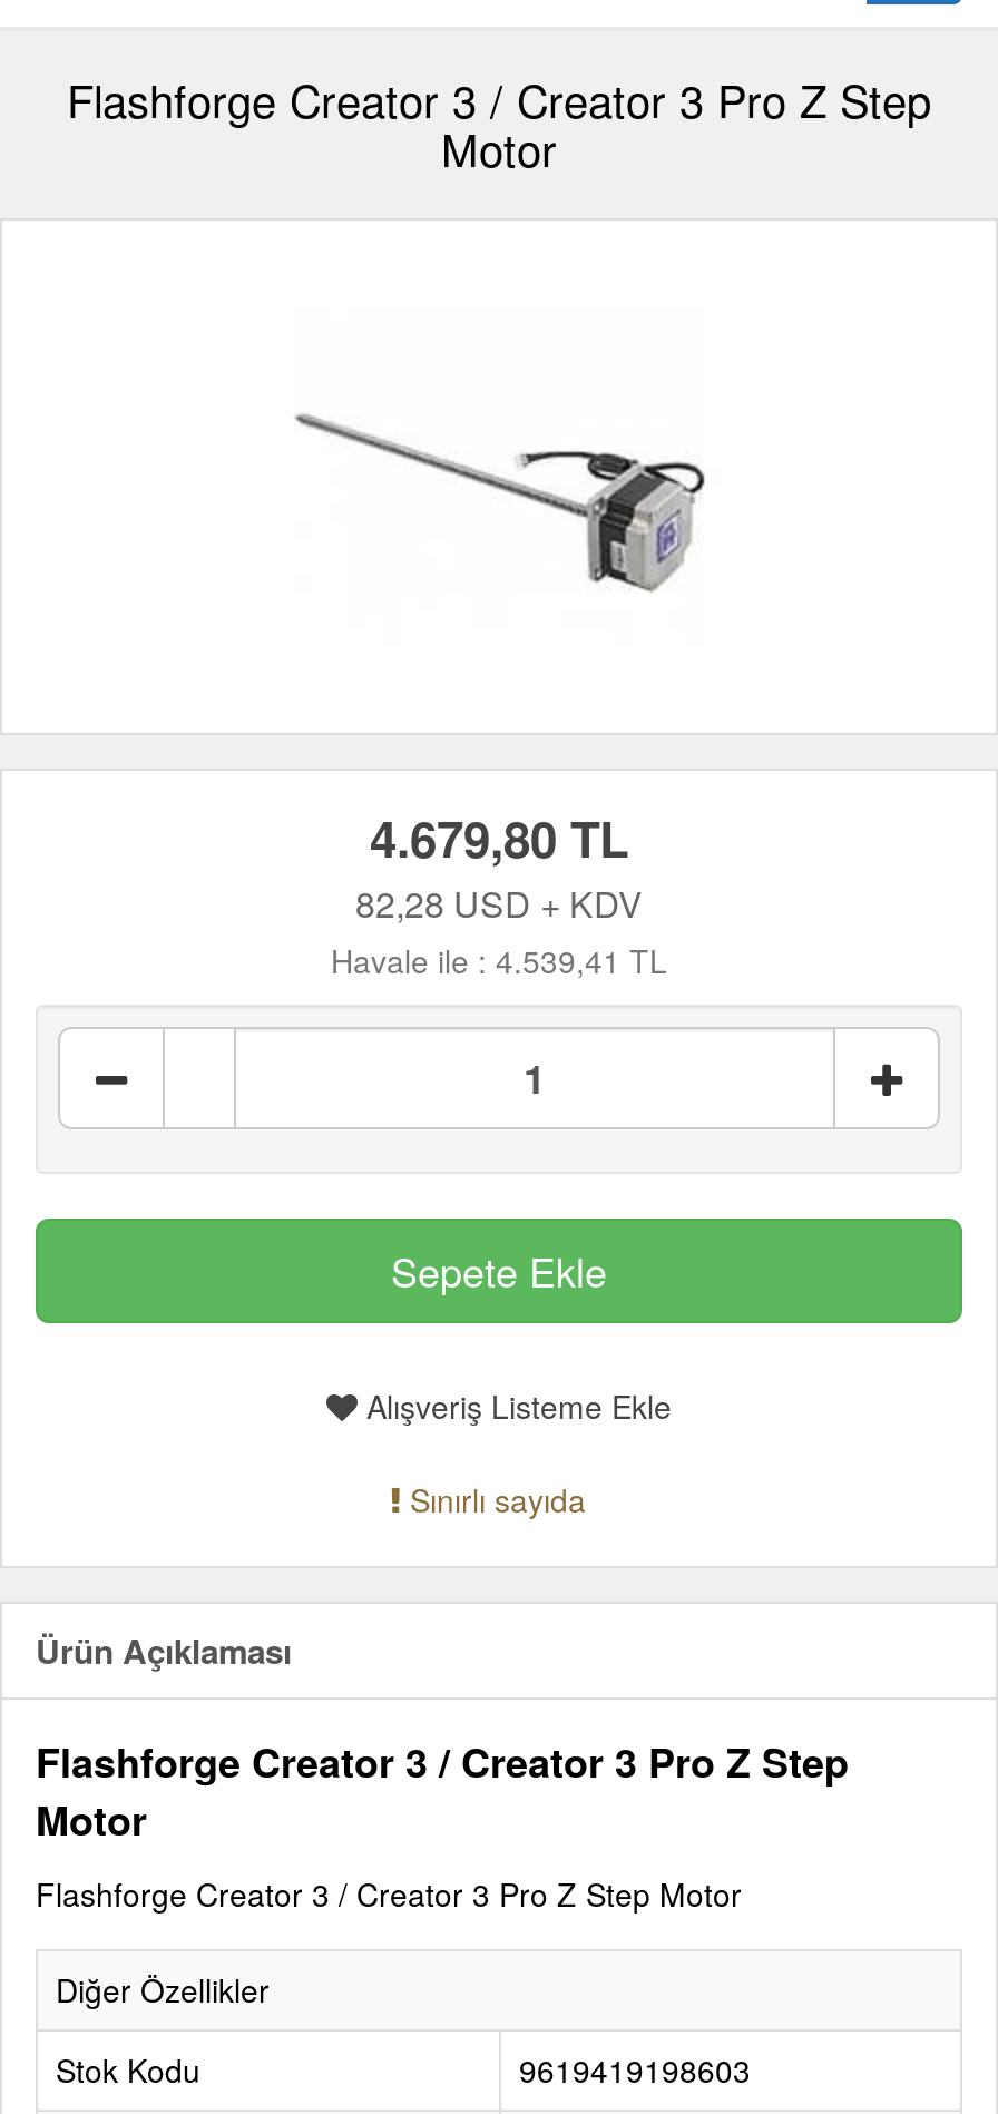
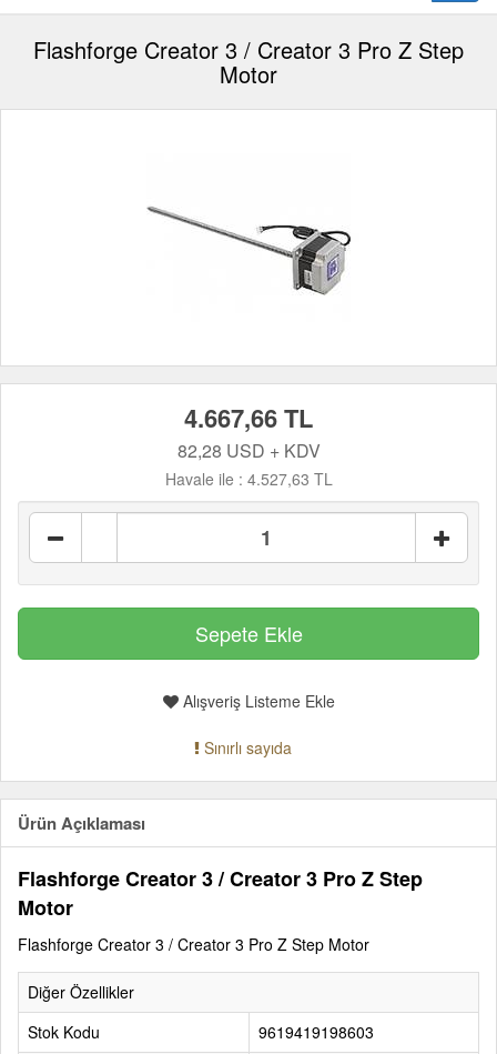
[370,802,628,873] 4.679,80 TL -> [184,400,313,435] 4.667,66 TL
[331,938,667,982] Havale ile : 4.539,41 TL -> [165,468,332,490] Havale ile : 4.527,63 TL

